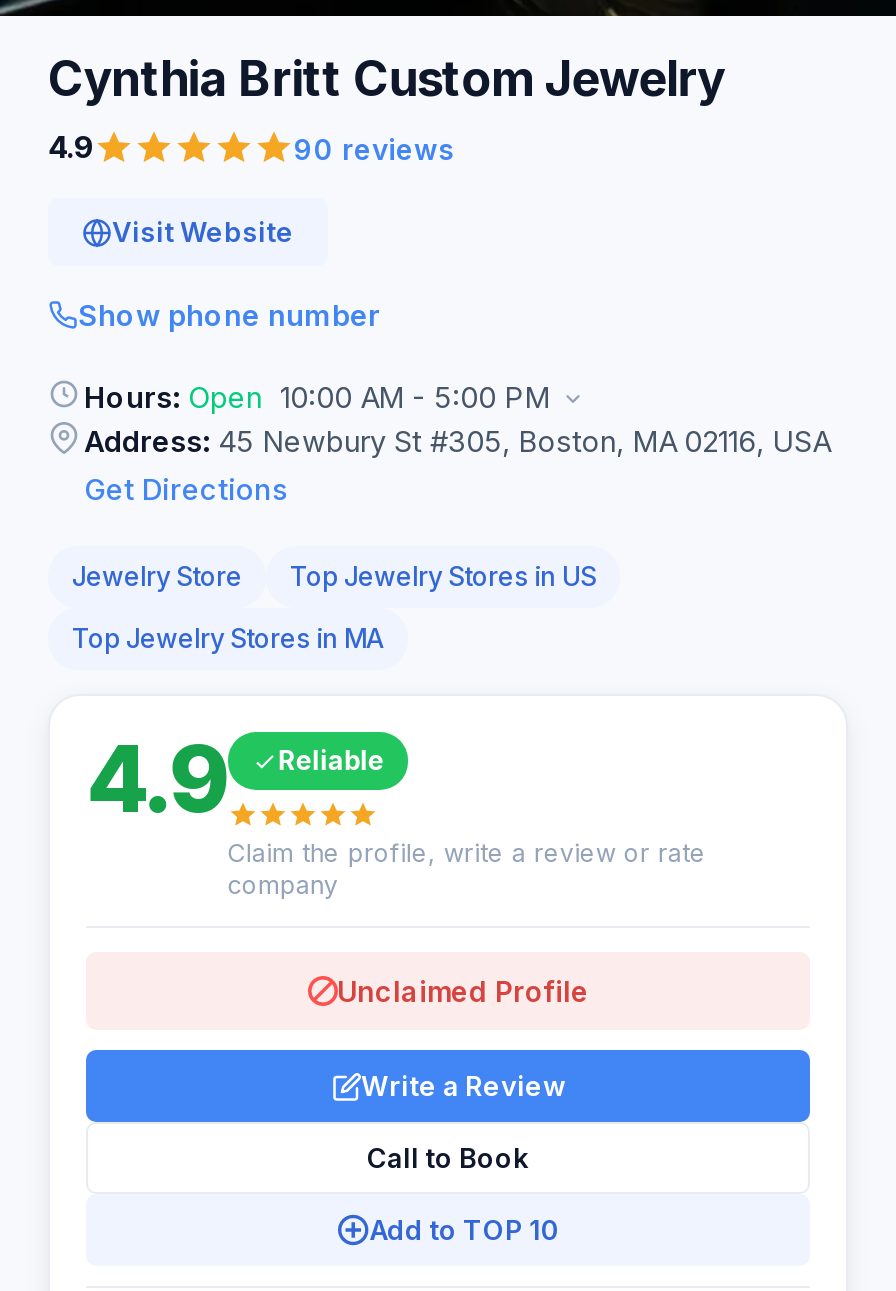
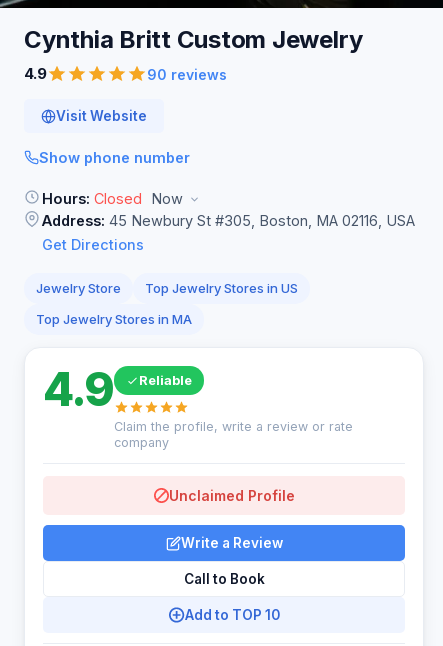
[84,380,558,414] Hours: Open 10:00 AM - 5:00 PM -> [42,190,187,207] Hours: Closed Now

